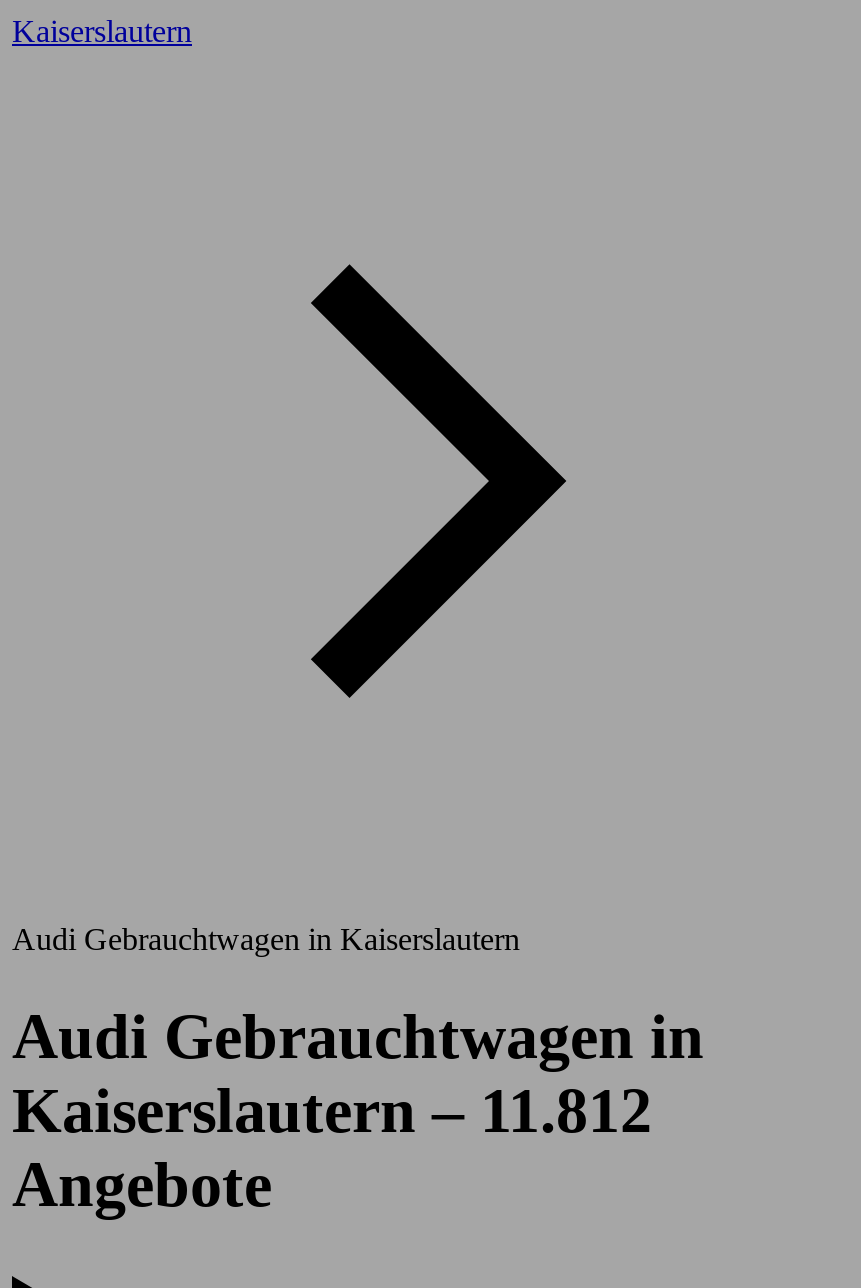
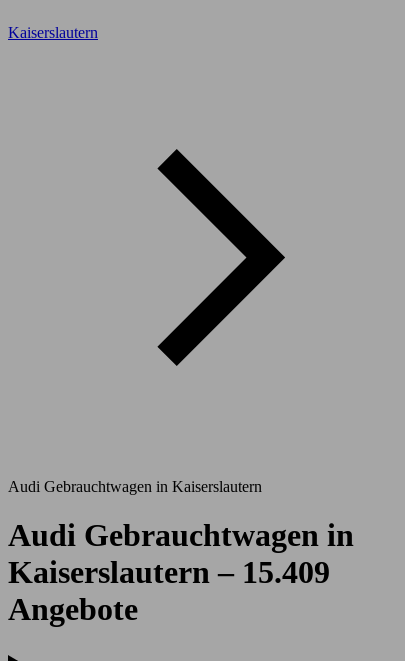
[12,1075,652,1147] Kaiserslautern – 11.812 -> [8,554,330,590] Kaiserslautern – 15.409

